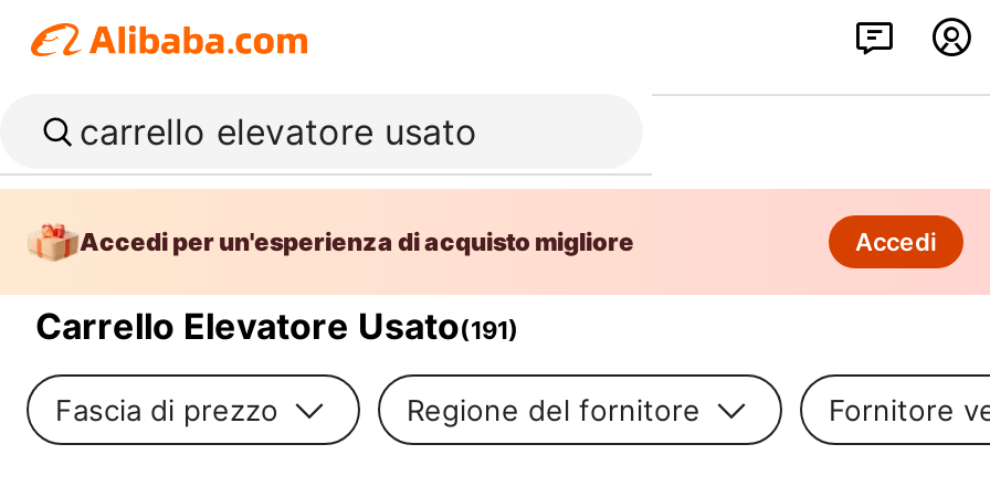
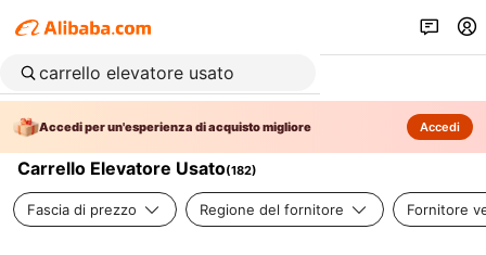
[35,304,519,348] Carrello Elevatore Usato(191) -> [17,157,257,179] Carrello Elevatore Usato(182)

